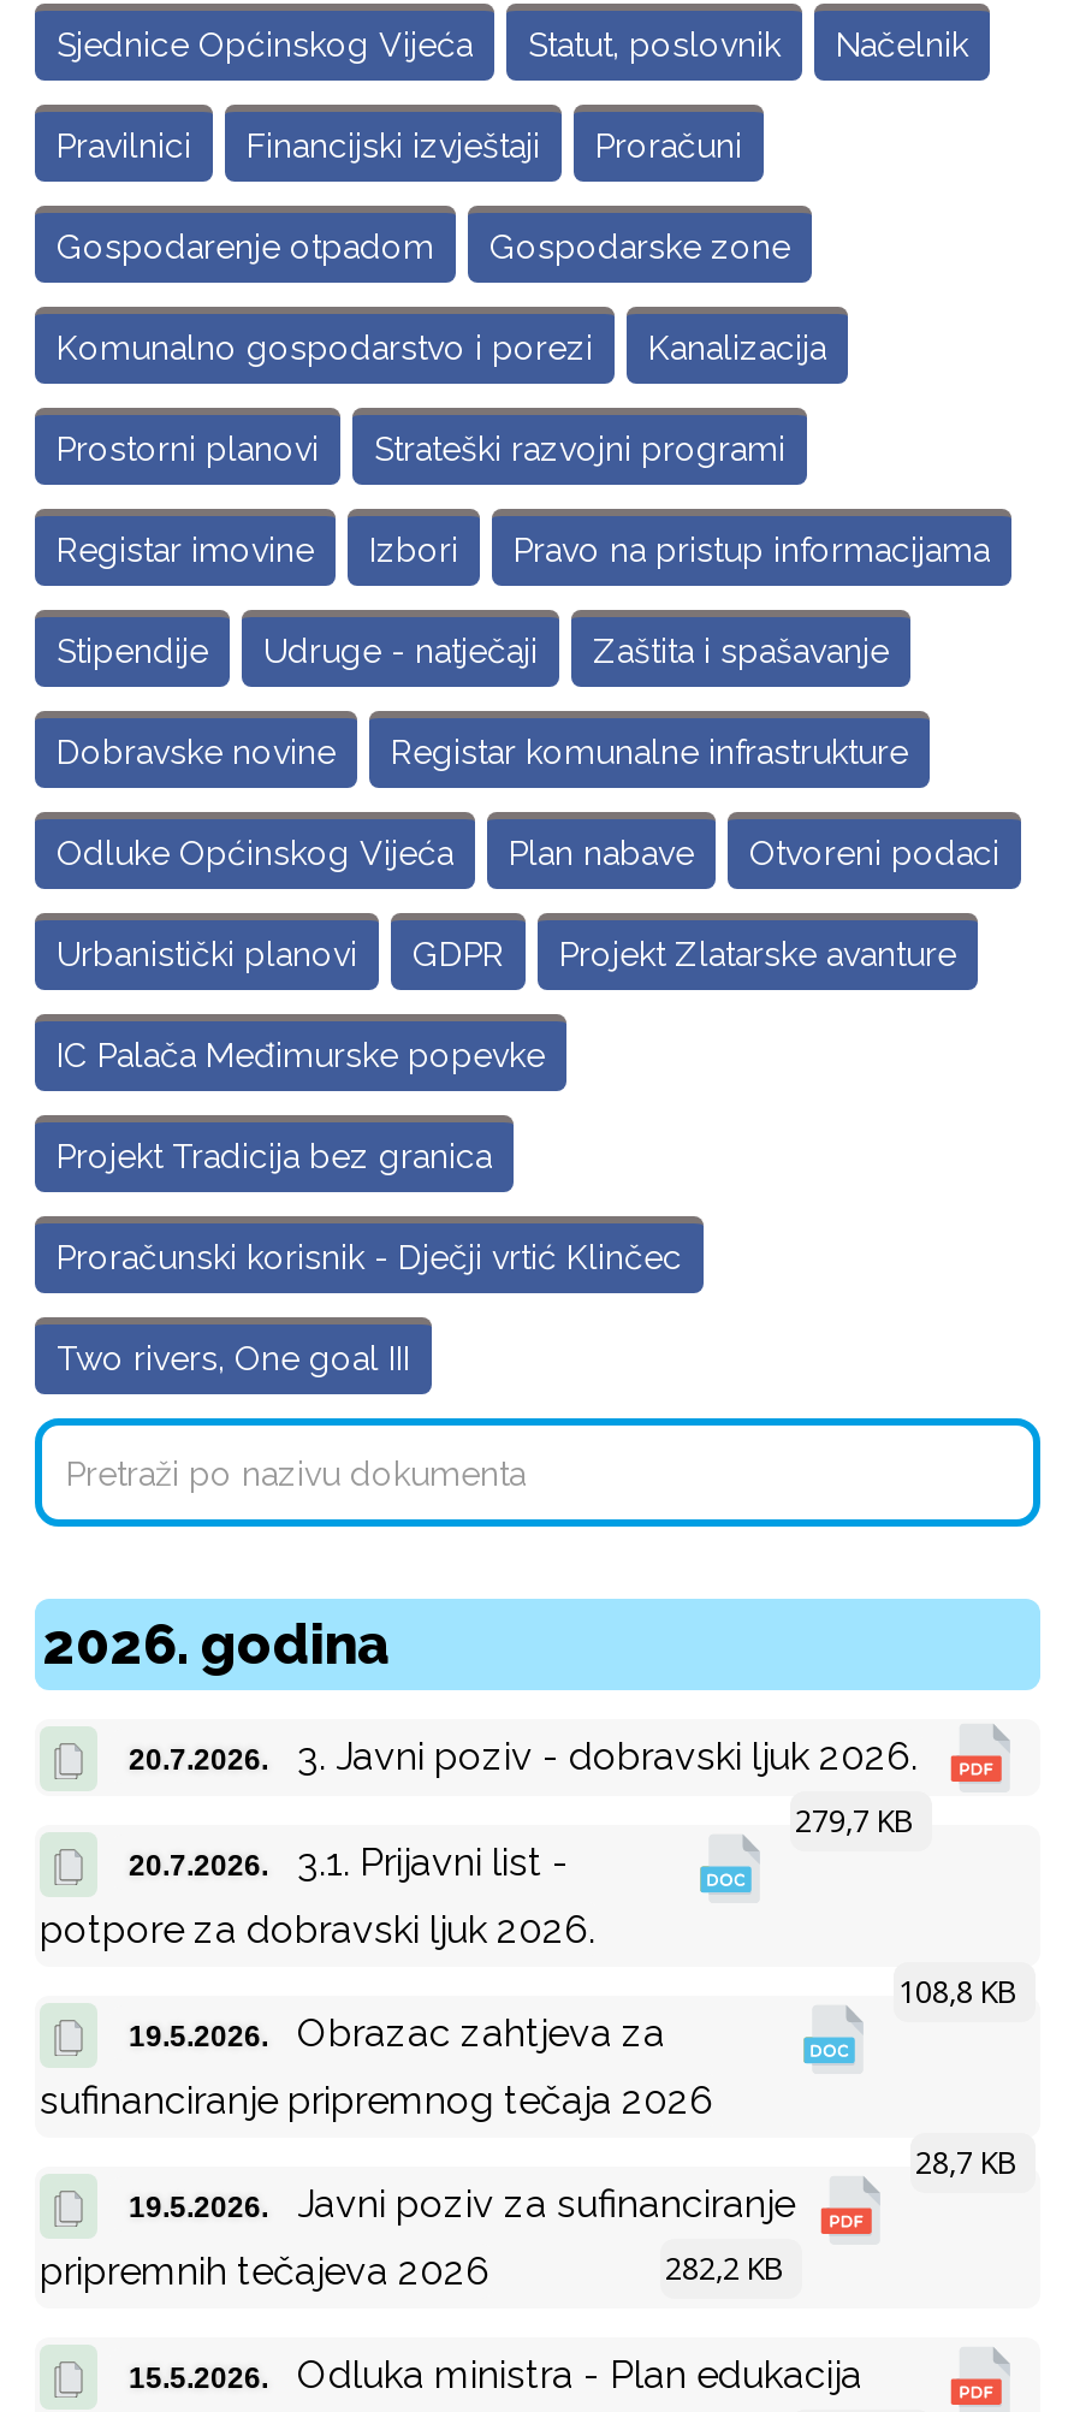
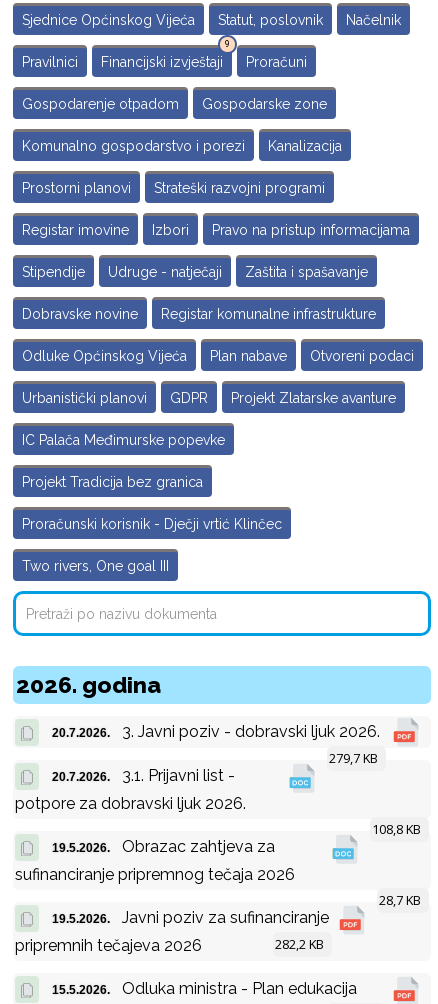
none -> [225,39,230,49] 9

